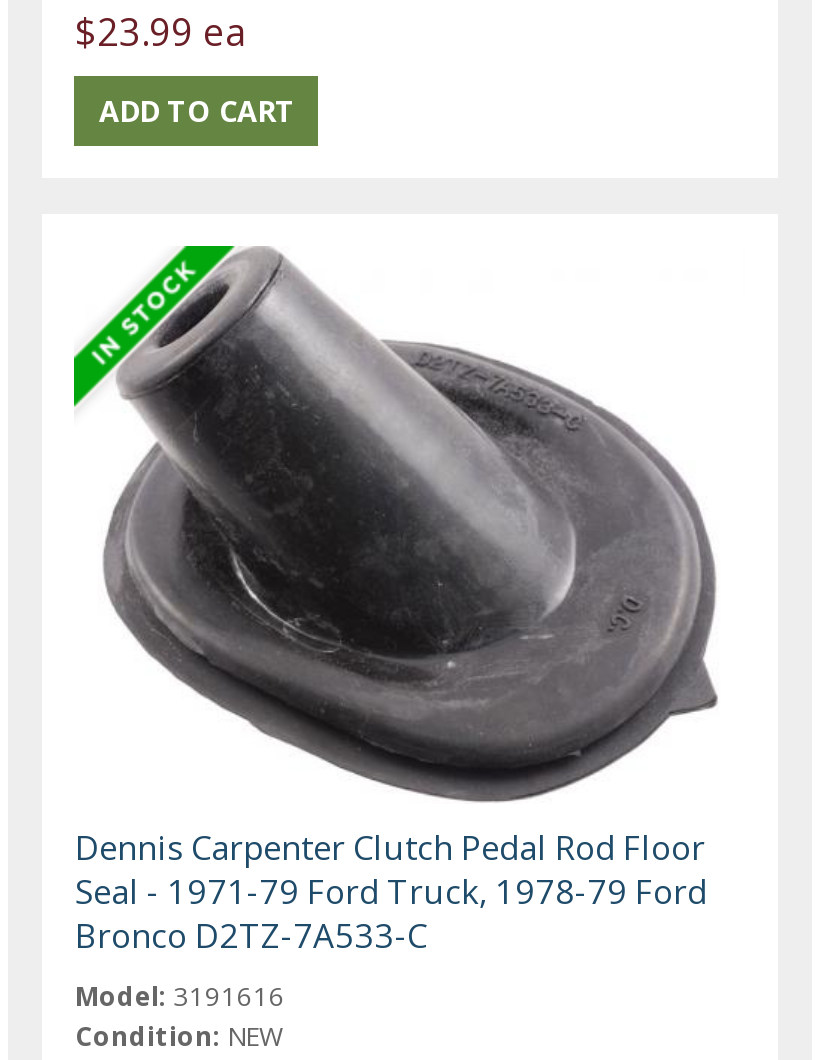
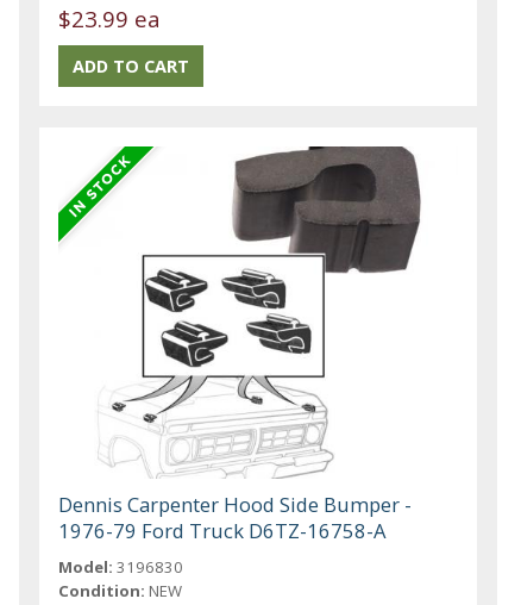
[75,246,720,1015] [image] | Dennis Carpenter Clutch Pedal Rod Floor | Seal - 1971-79 Ford Truck, 1978-79 Ford | Bronco D2TZ-7A533-C | Model: 3191616 -> [59,145,439,578] [image] | Dennis Carpenter Hood Side Bumper - | 1976-79 Ford Truck D6TZ-16758-A | Model: 3196830

